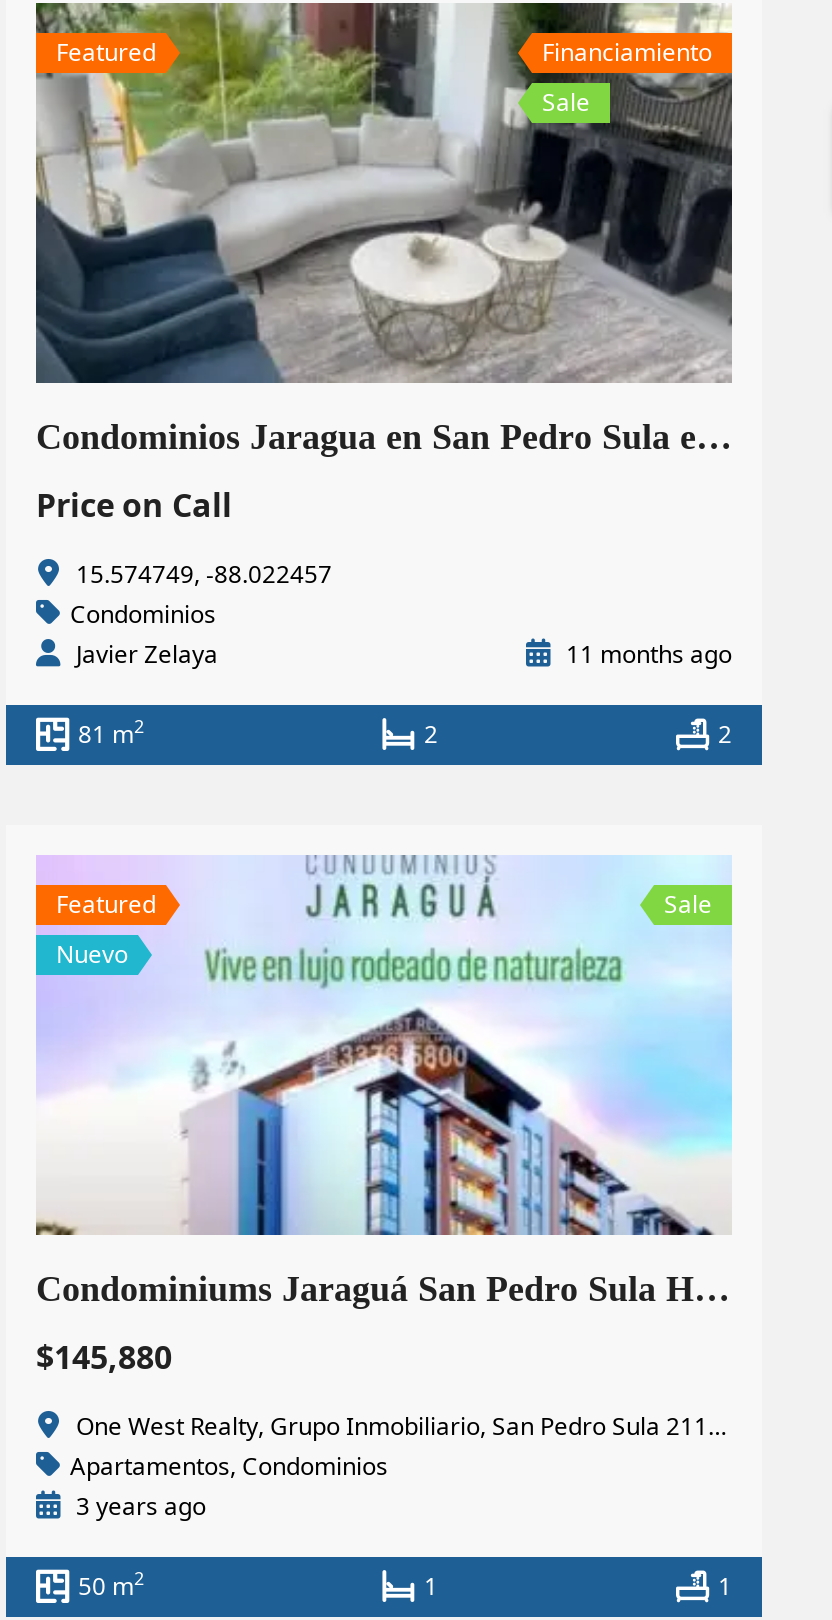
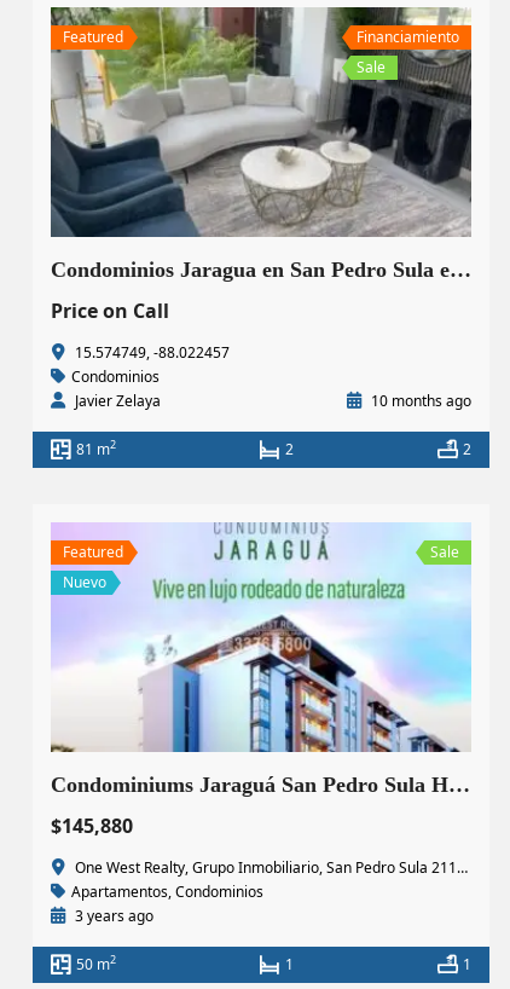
[560,636,732,670] 11 months ago -> [367,390,471,411] 10 months ago

